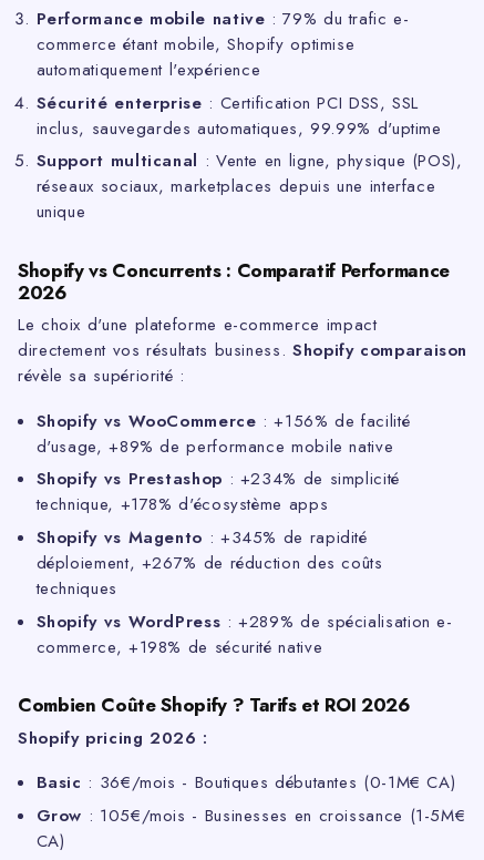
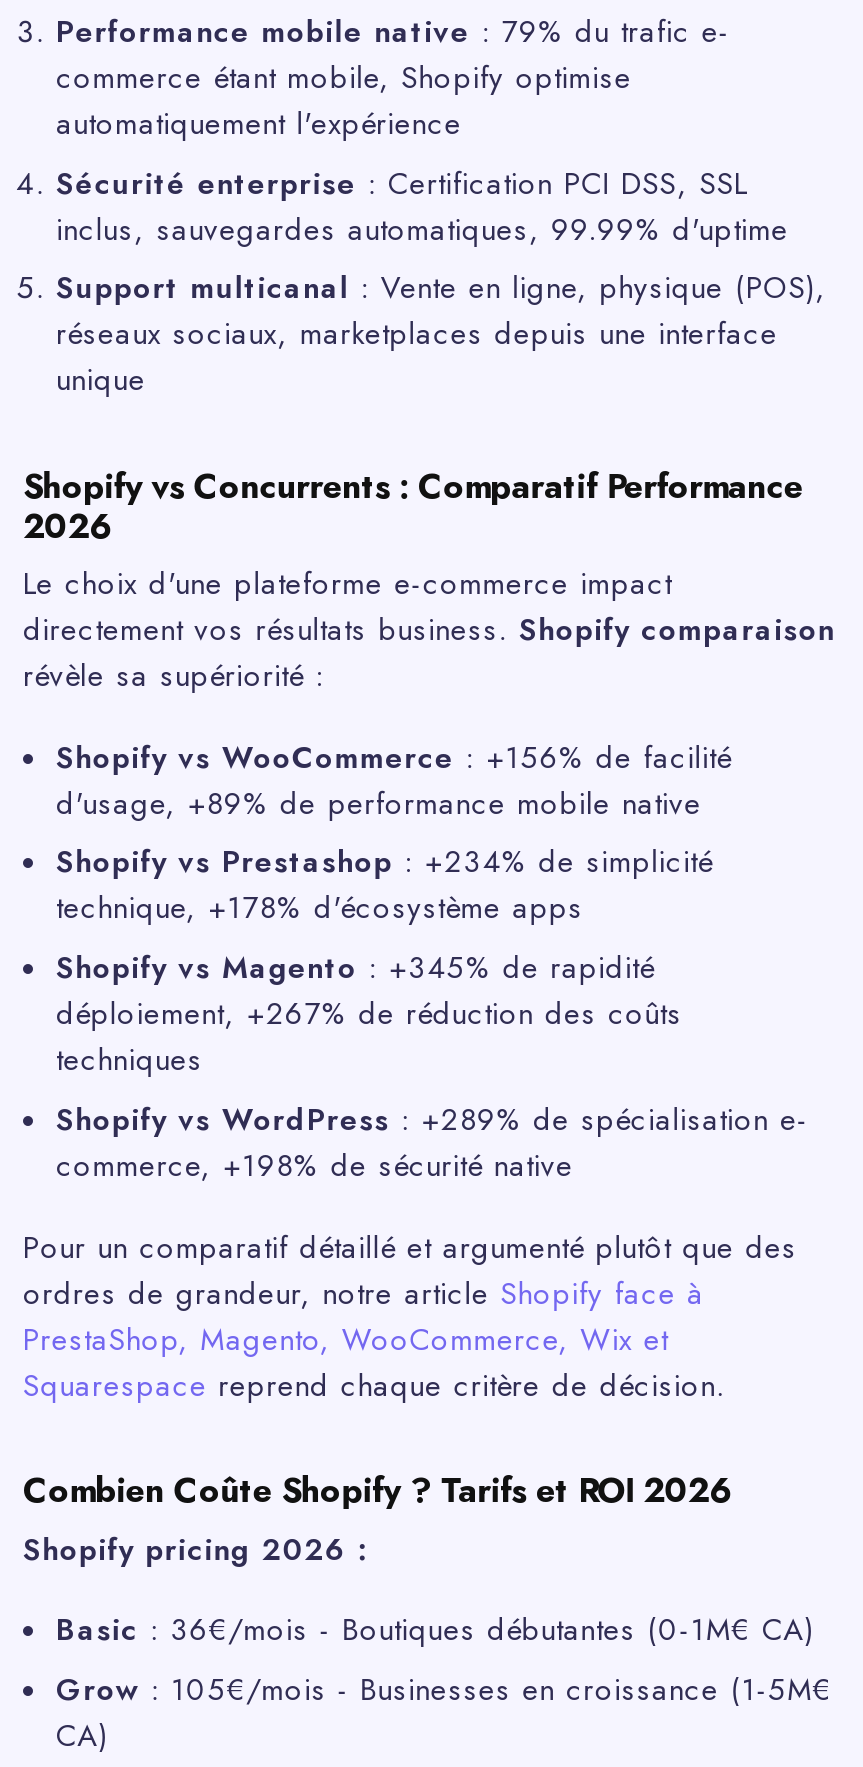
none -> [23,1226,797,1408] Pour un comparatif détaillé et argumenté plutôt que des | ordres de grandeur, notre article Shopify face à | PrestaShop, Magento, WooCommerce, Wix et | Squarespace reprend chaque critère de décision.

